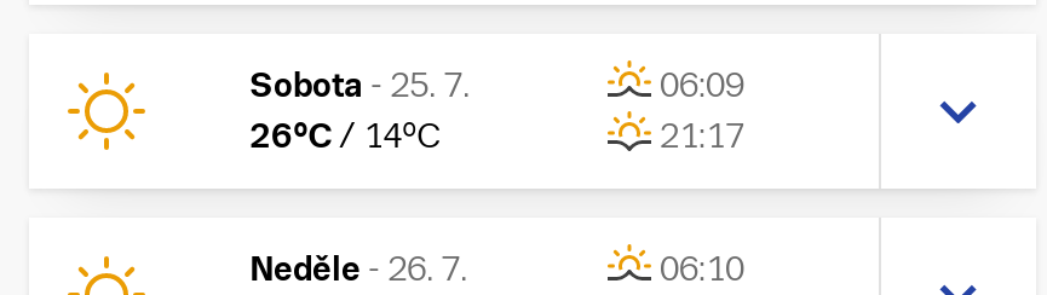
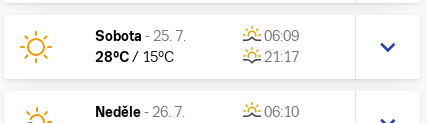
[249,116,441,155] 26°C / 14°C -> [95,49,174,65] 28°C / 15°C

